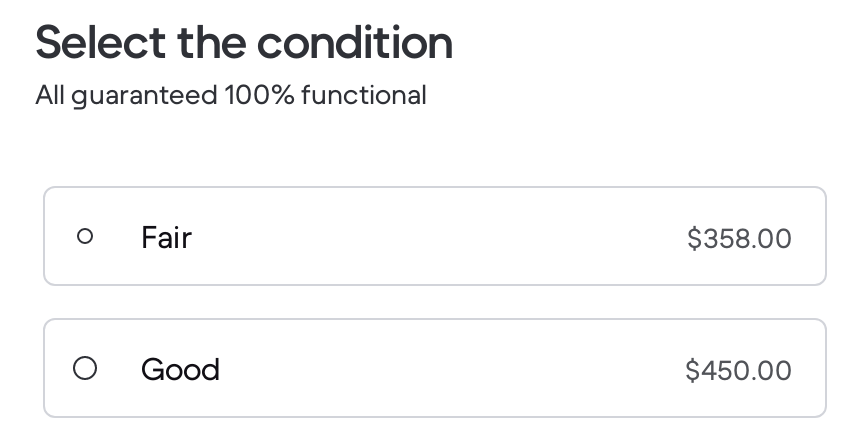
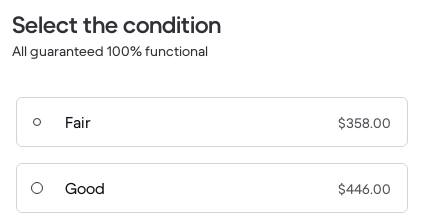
[685,352,793,388] $450.00 -> [338,180,391,198] $446.00

